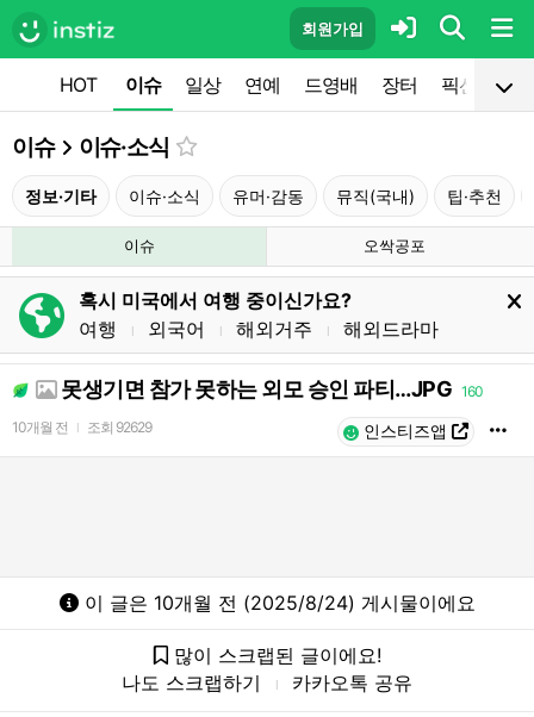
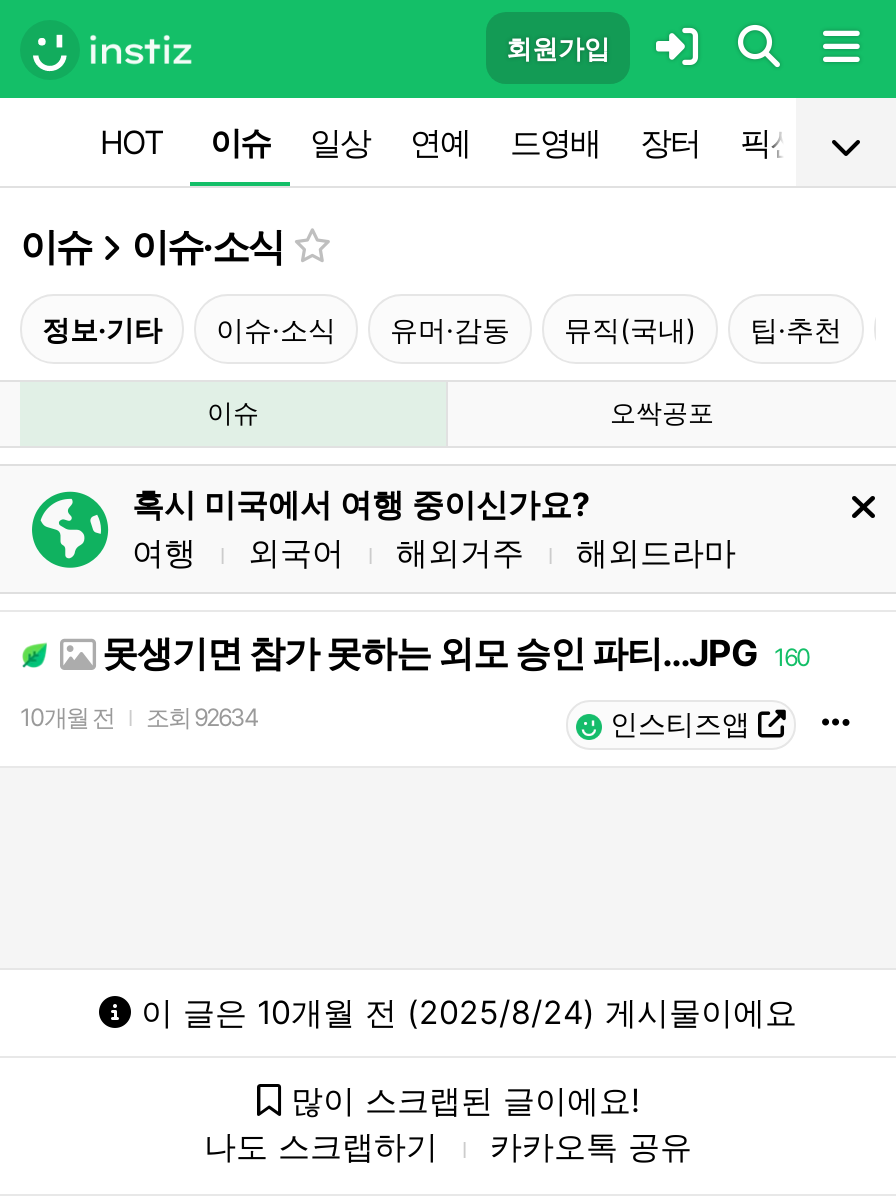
[12,418,151,436] 10개월 전 조회 92629 -> [20,702,258,732] 10개월 전 조회 92634

